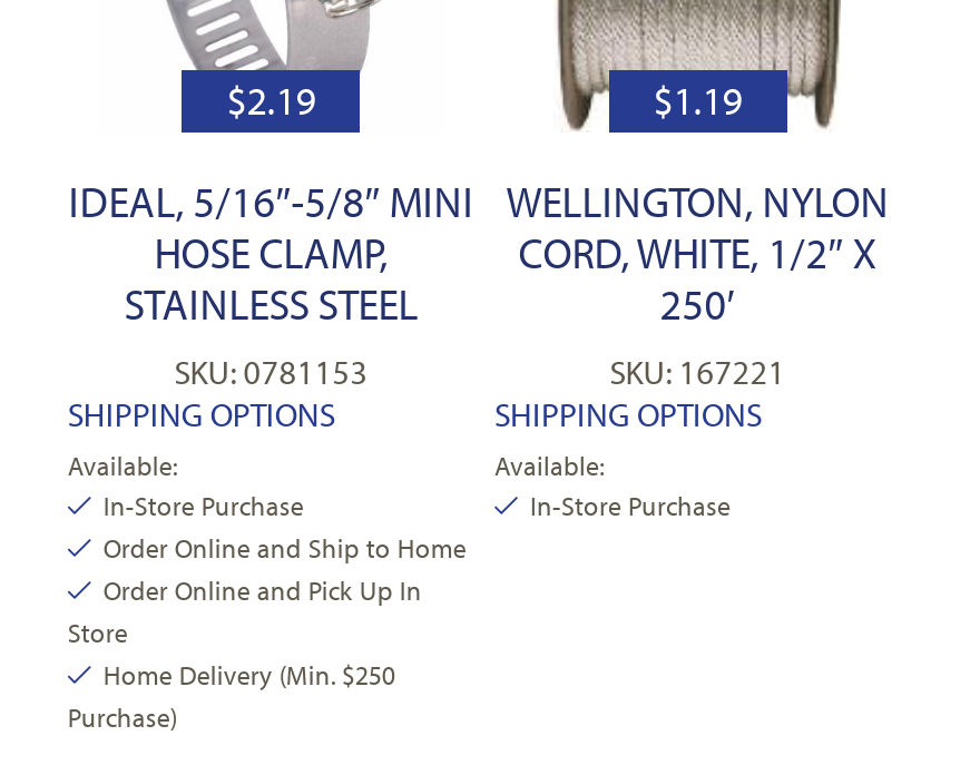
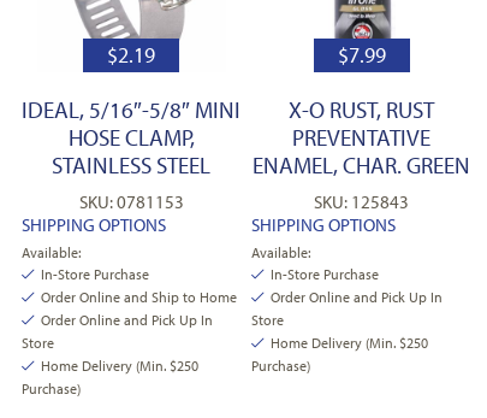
[653,75,742,126] $1.19 -> [338,41,386,68] $7.99
[506,175,889,394] WELLINGTON, NYLON | CORD, WHITE, 1/2″ X | 250′ | SKU: 167221 -> [253,95,471,213] X-O RUST, RUST | PREVENTATIVE | ENAMEL, CHAR. GREEN | SKU: 125843
none -> [252,288,443,374] Order Online and Pick Up In | Store | Home Delivery (Min. $250 | Purchase)

